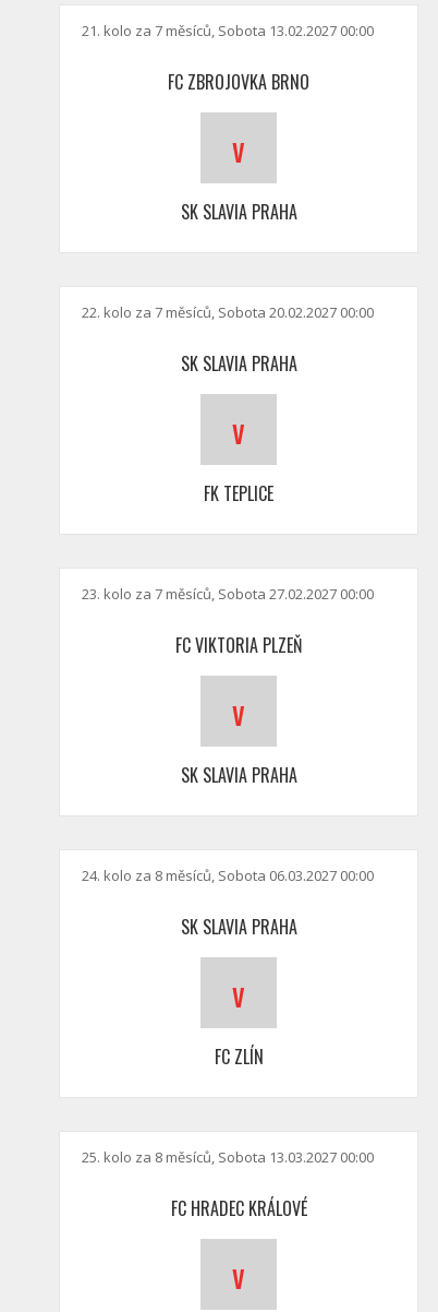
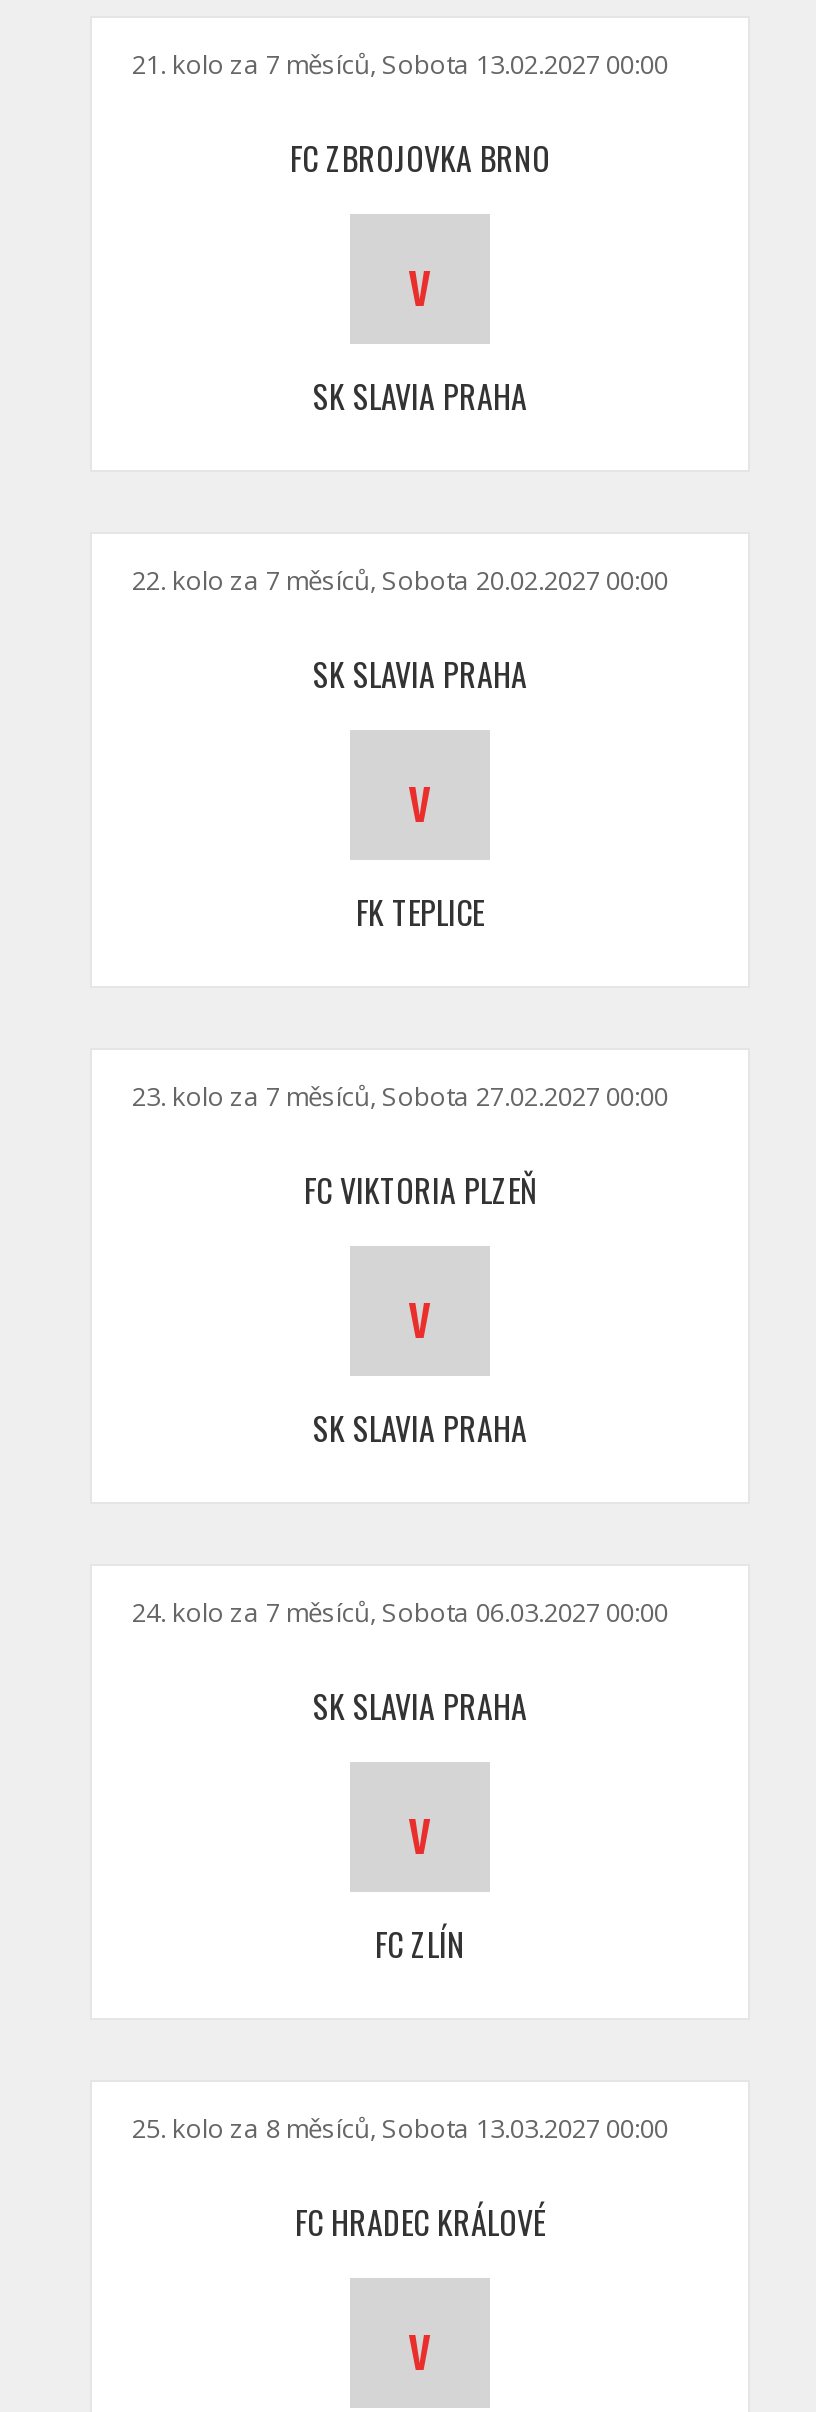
[82,866,374,885] 24. kolo za 8 měsíců, Sobota 06.03.2027 00:00 -> [132,1594,668,1630] 24. kolo za 7 měsíců, Sobota 06.03.2027 00:00

